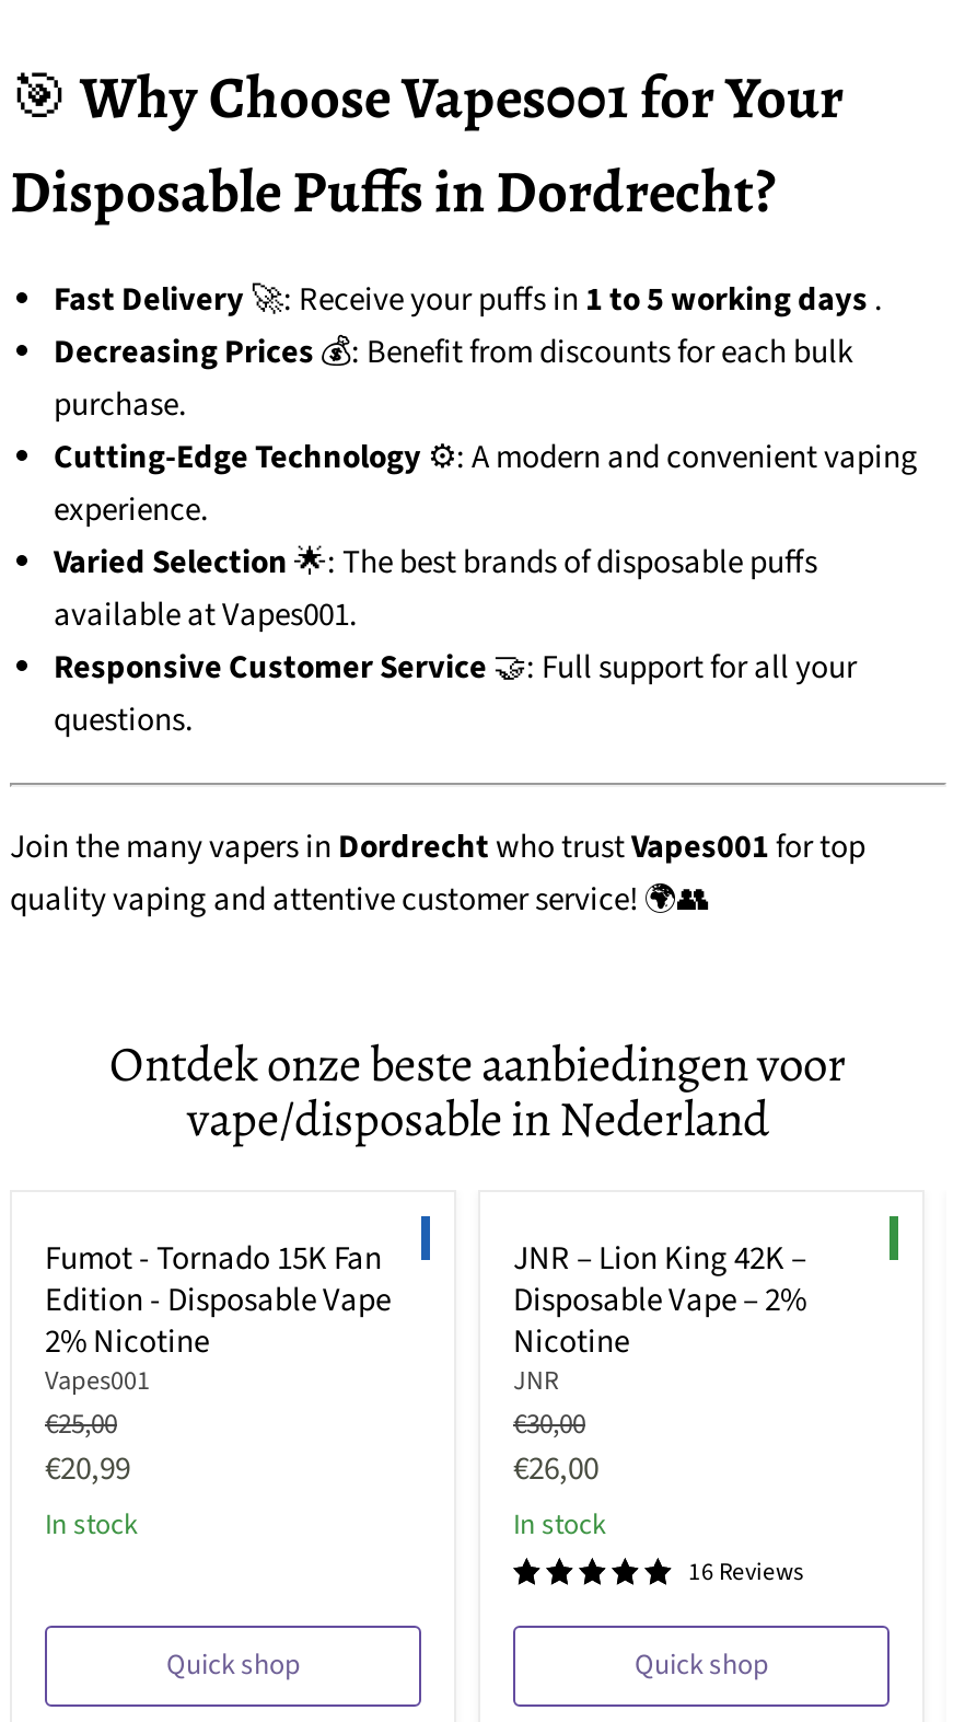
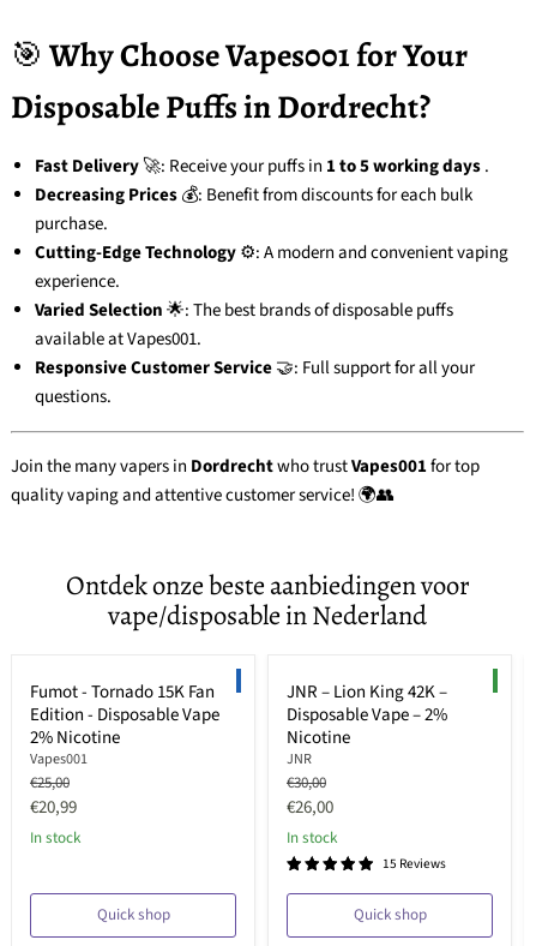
[688,1553,804,1591] 16 Reviews -> [383,854,446,874] 15 Reviews

